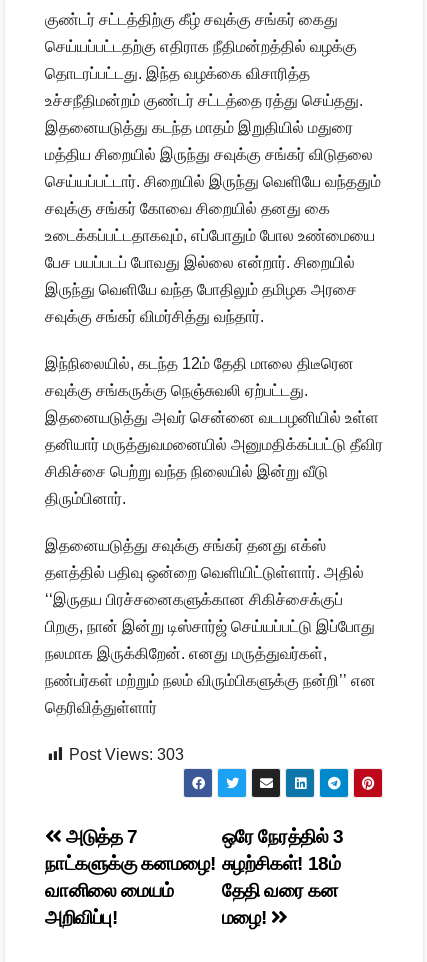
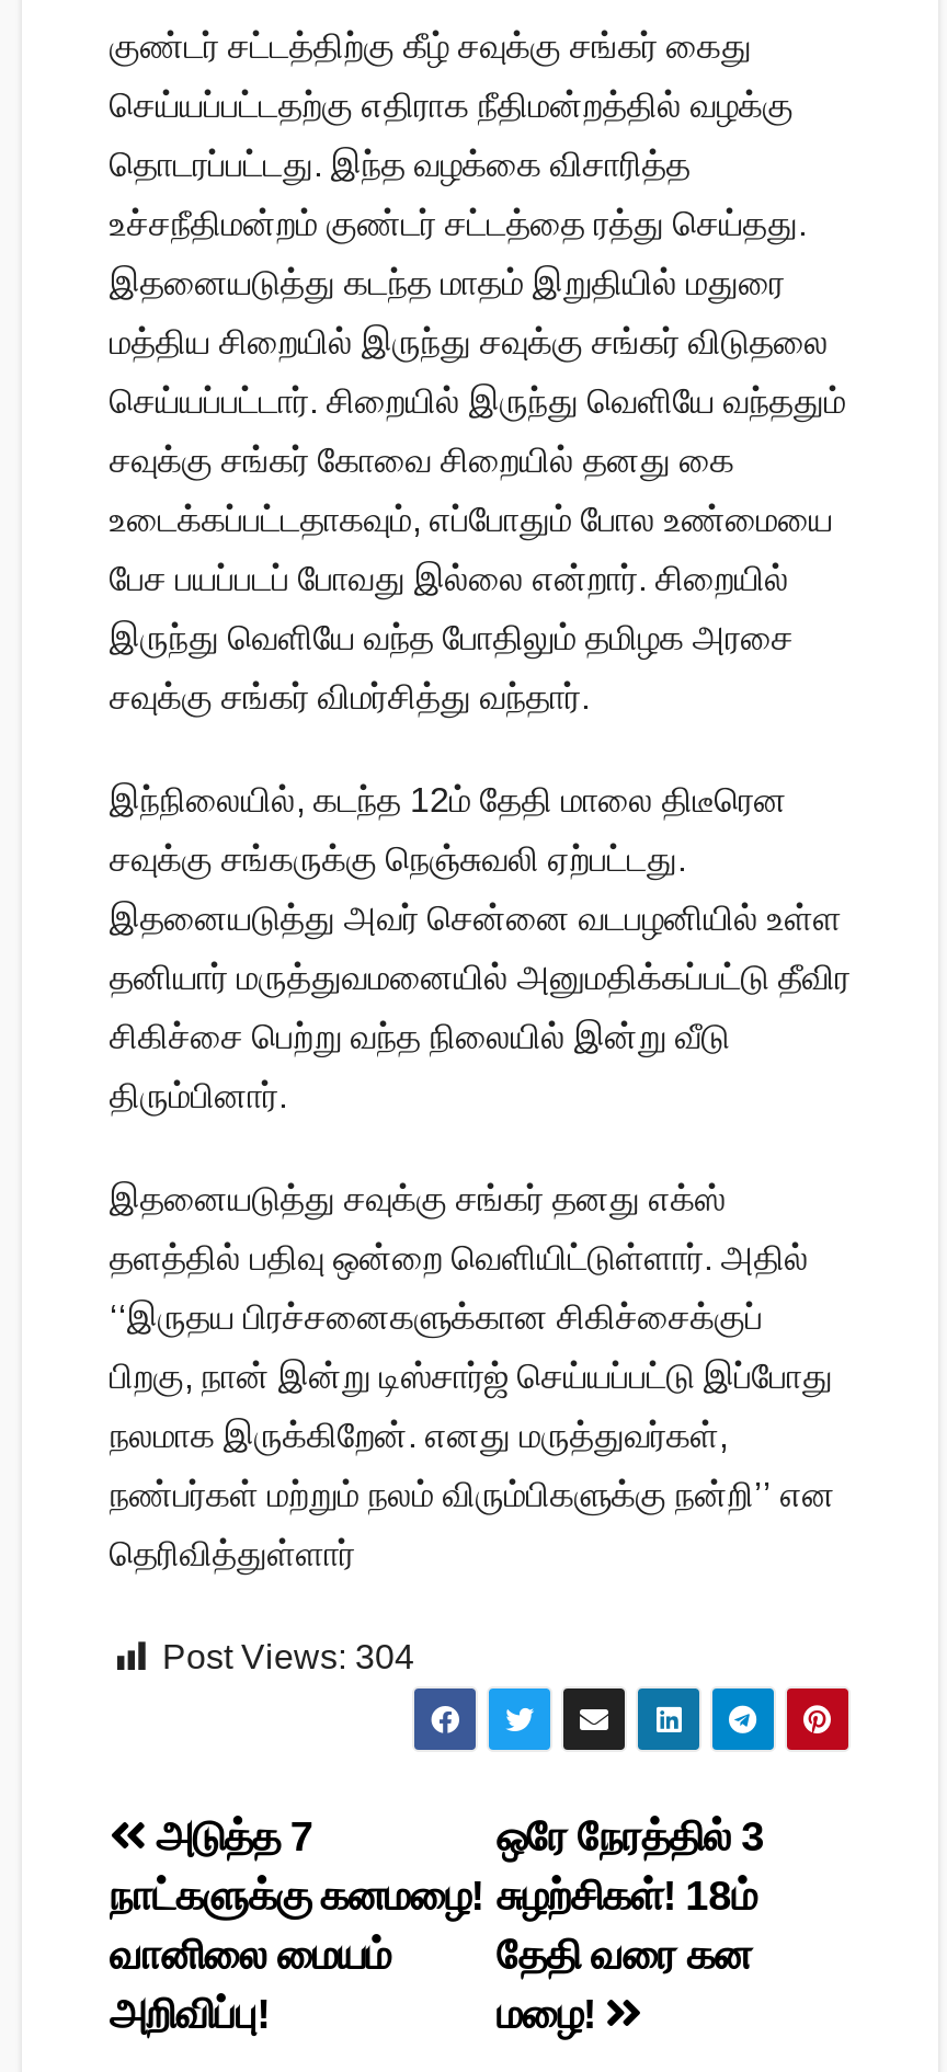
[69,746,184,763] Post Views: 303 -> [162,1638,414,1675] Post Views: 304

